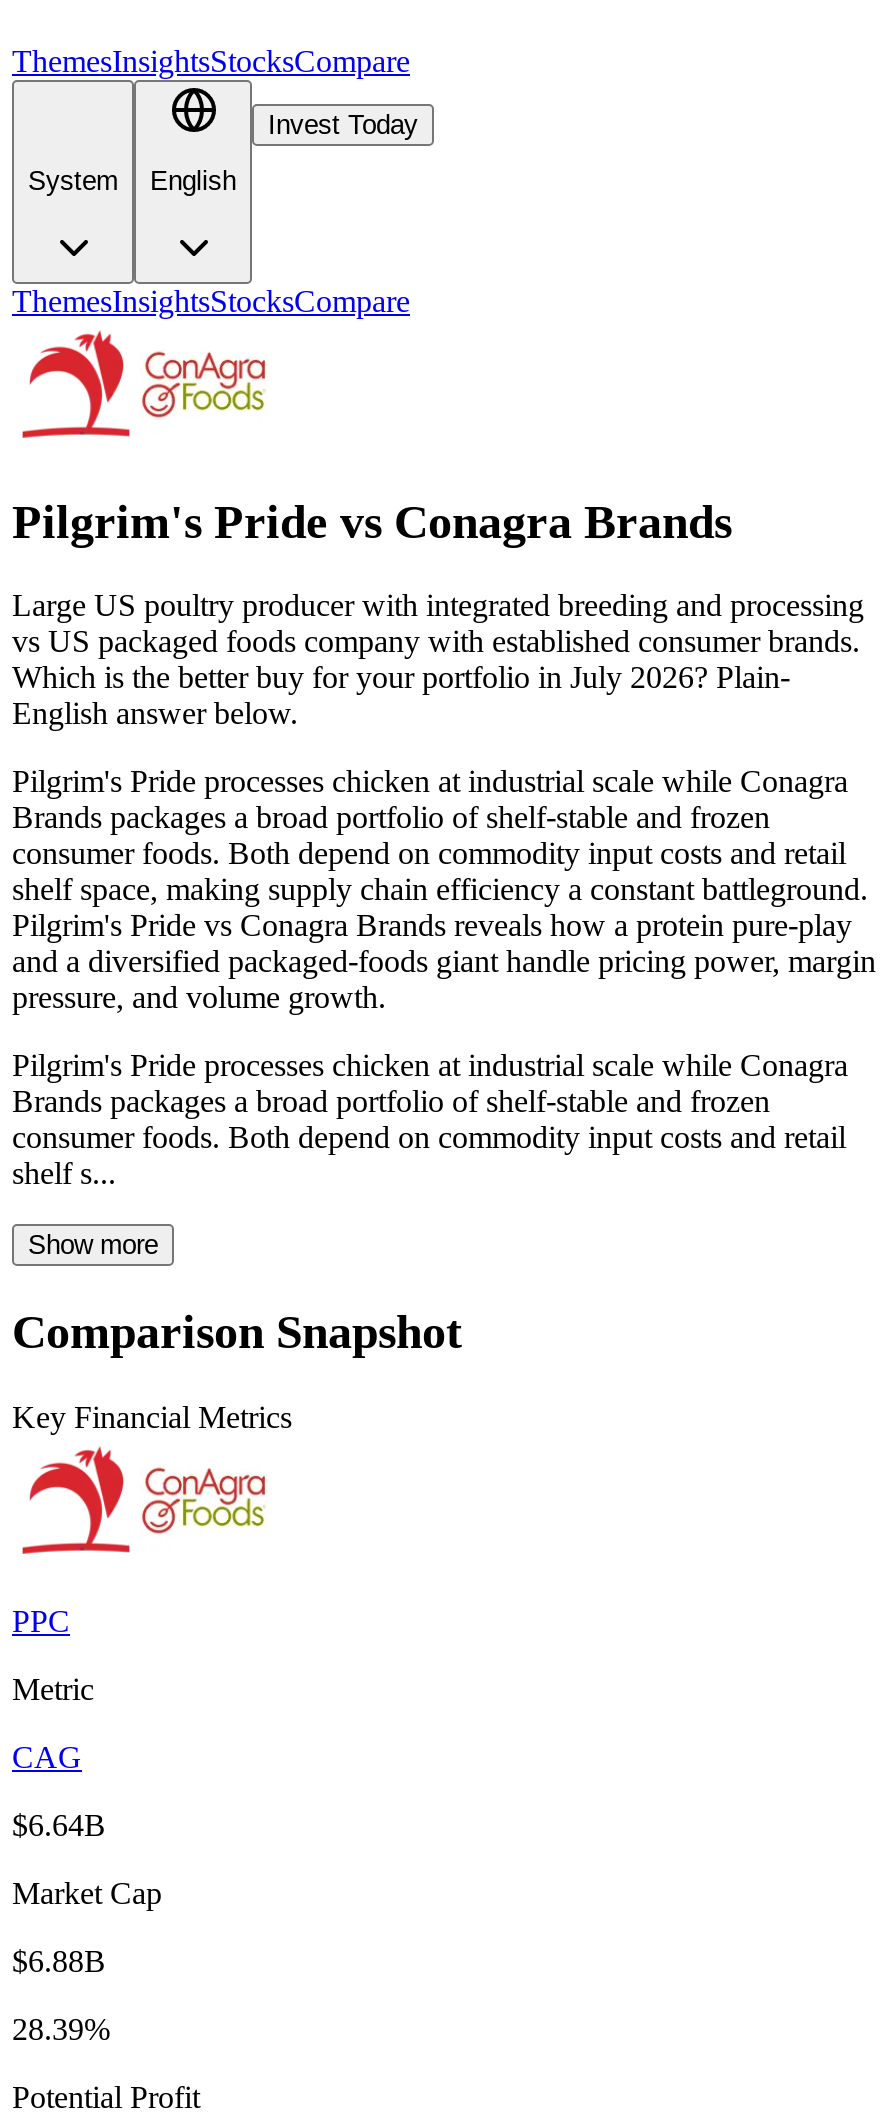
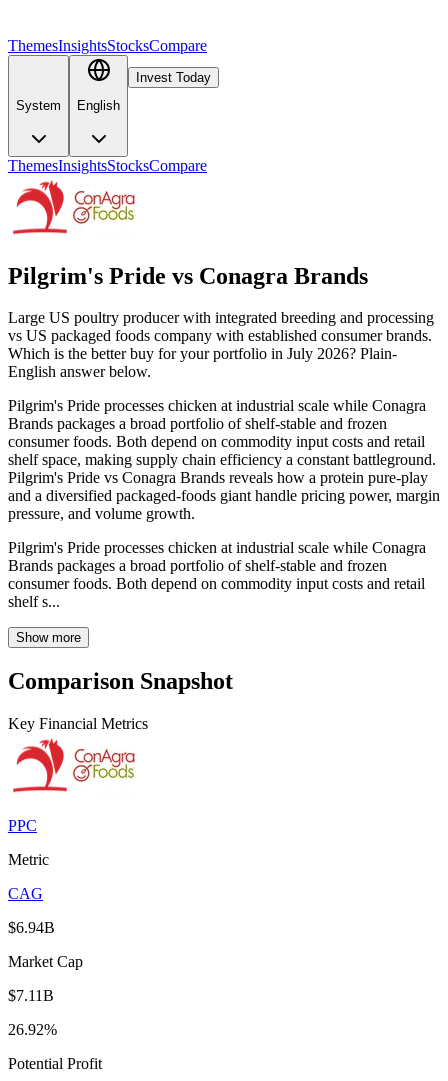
[12,1809,106,1843] $6.64B -> [8,919,55,936] $6.94B
[12,1945,106,1979] $6.88B -> [8,987,54,1004] $7.11B
[12,2013,110,2047] 28.39% -> [8,1021,57,1038] 26.92%

